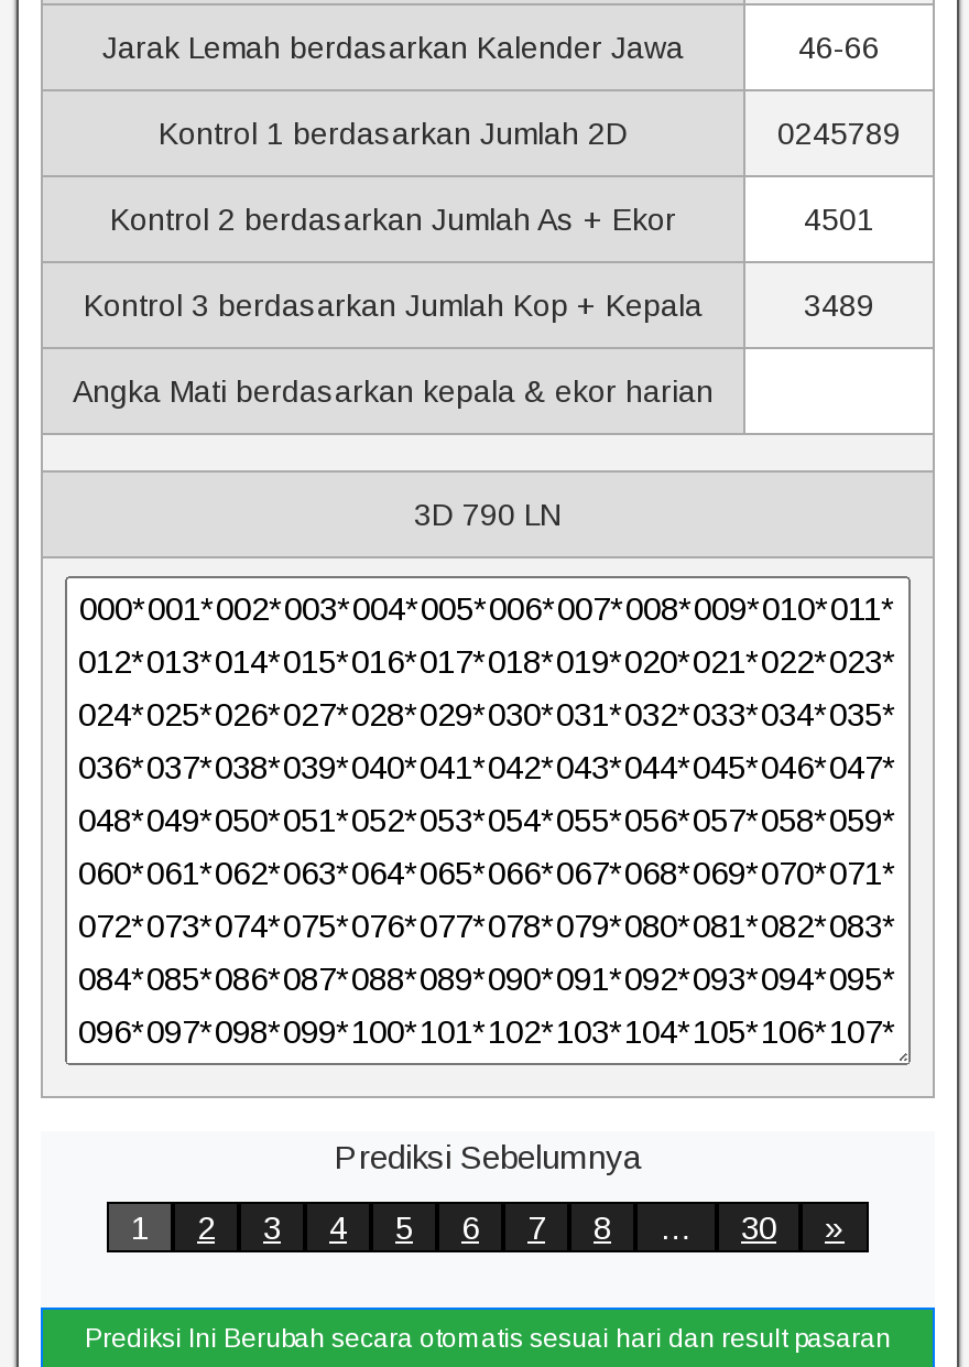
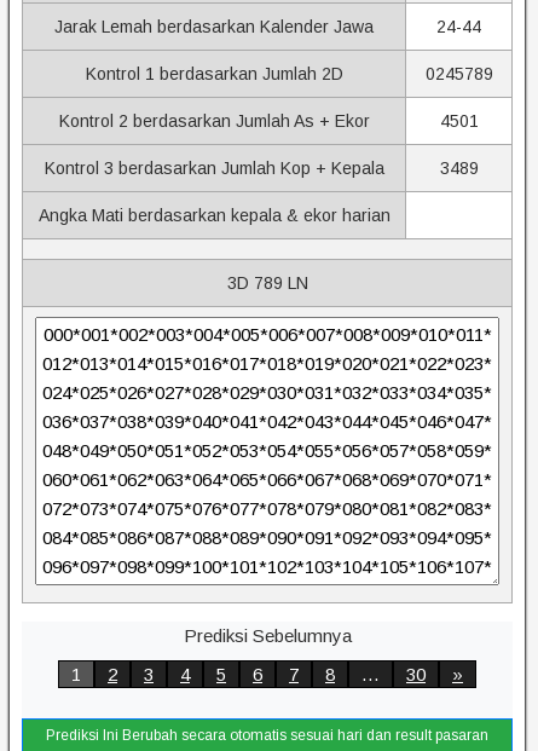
[798,30,880,65] 46-66 -> [436,17,481,36] 24-44
[414,497,562,532] 3D 790 LN -> [227,273,308,293] 3D 789 LN

